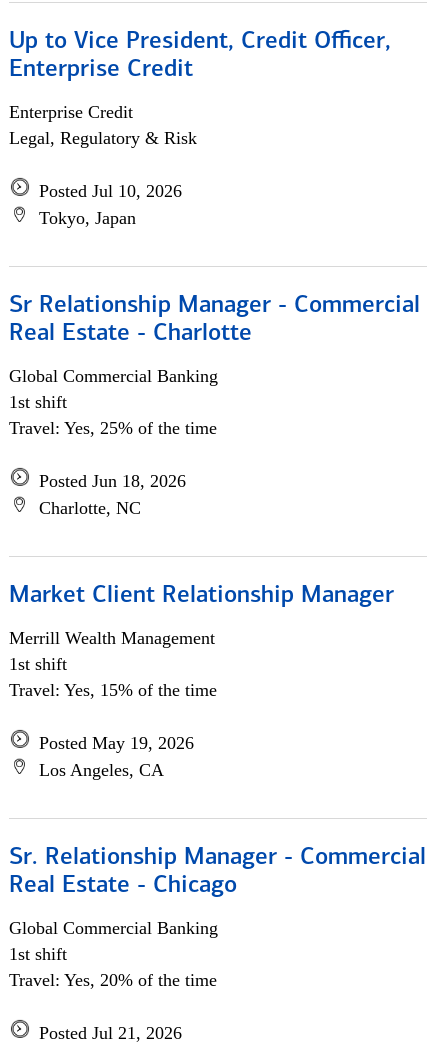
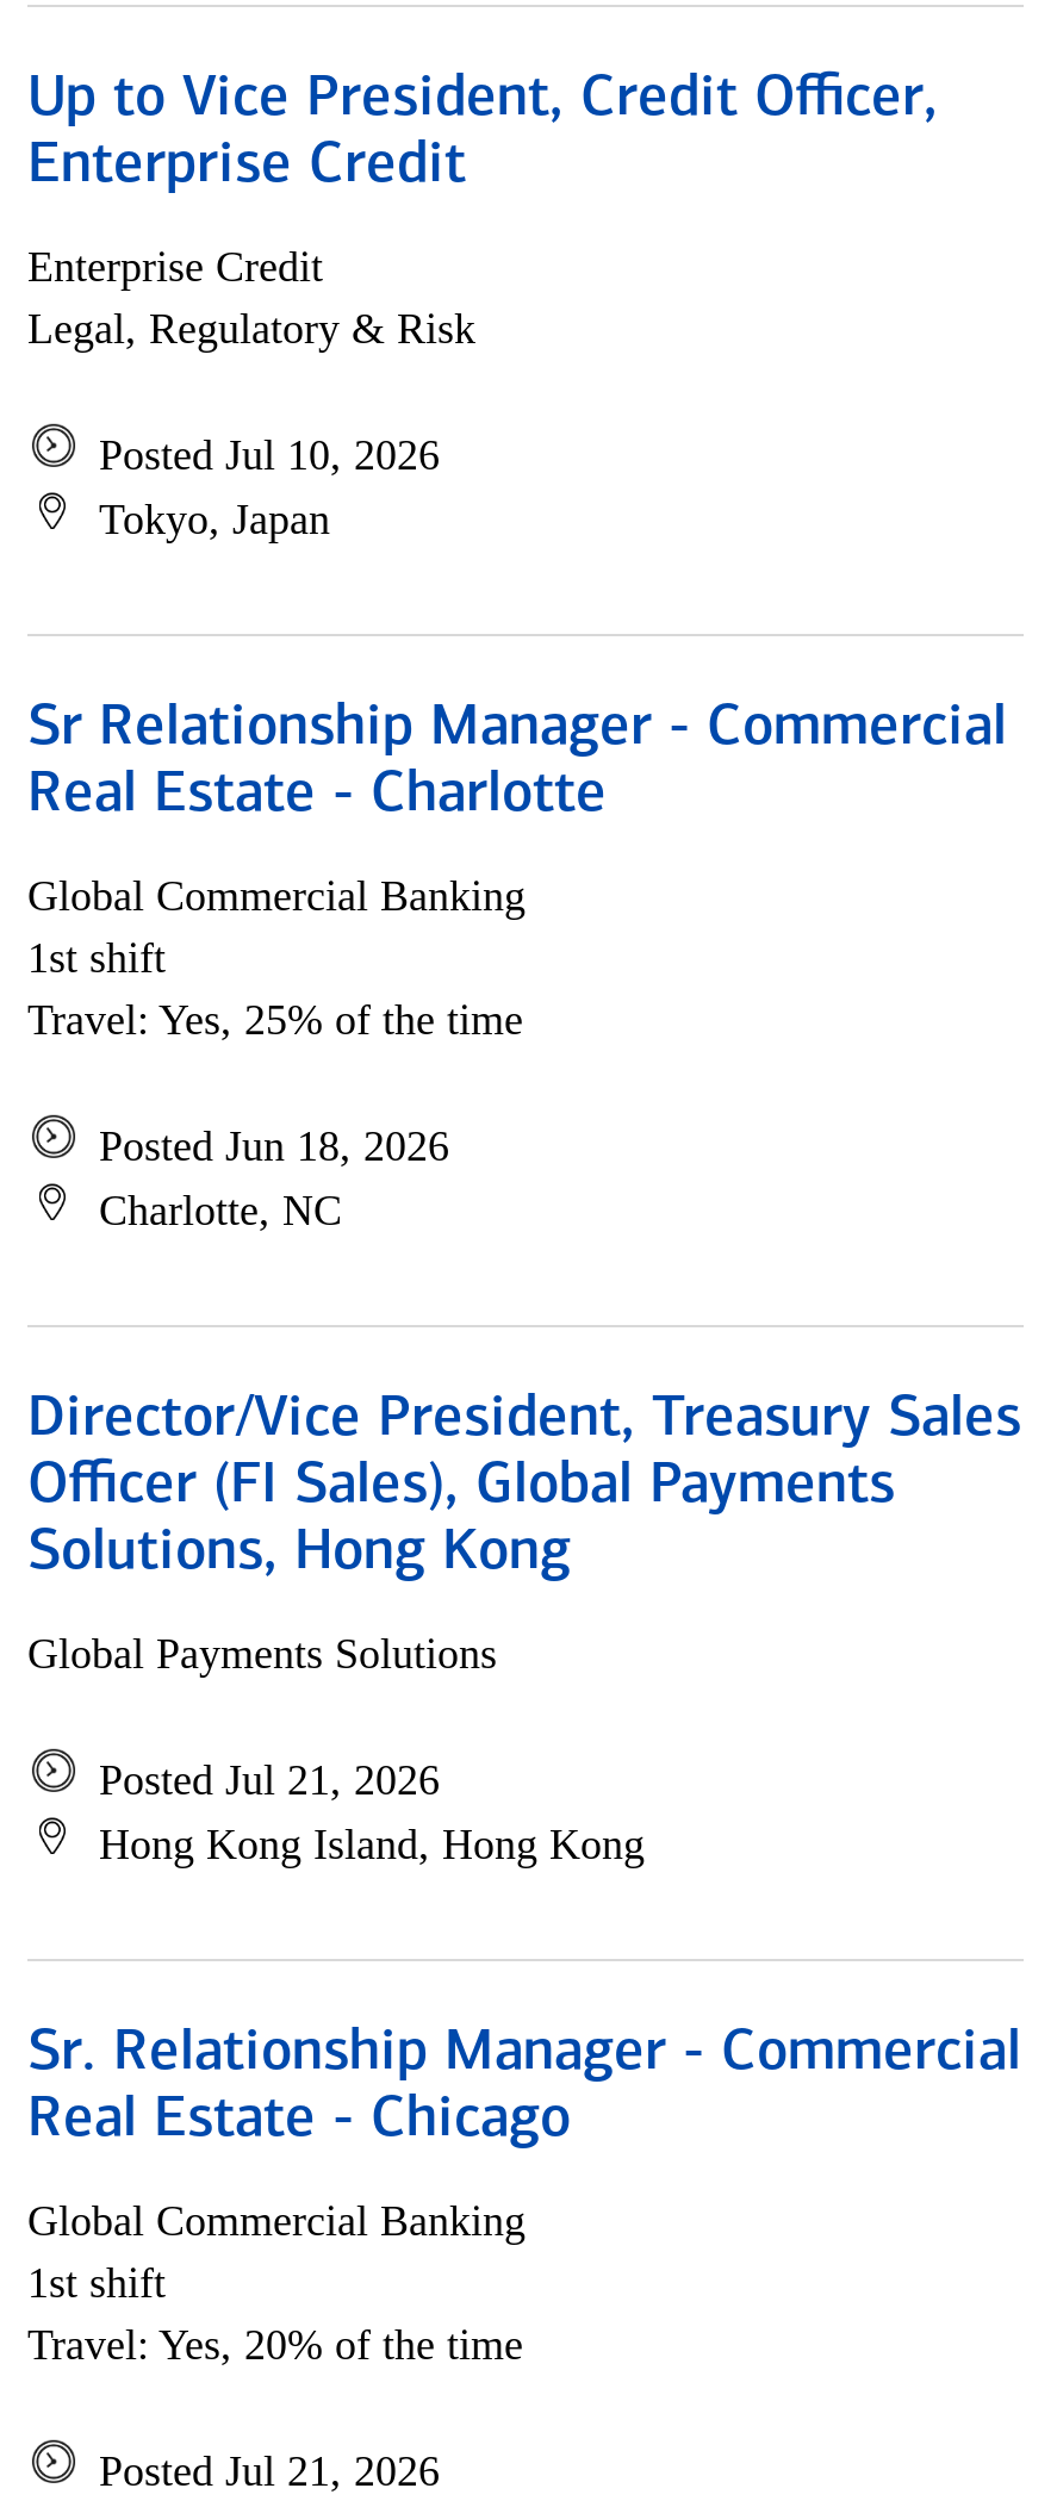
[9,584,394,608] Market Client Relationship Manager -> [27,1392,1021,1582] Director/Vice President, Treasury Sales | Officer (FI Sales), Global Payments | Solutions, Hong Kong
[9,628,217,700] Merrill Wealth Management | 1st shift | Travel: Yes, 15% of the time -> [27,1630,497,1678] Global Payments Solutions
[39,733,194,780] Posted May 19, 2026 | Los Angeles, CA -> [99,1756,645,1868] Posted Jul 21, 2026 | Hong Kong Island, Hong Kong

